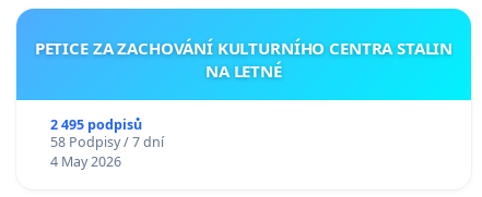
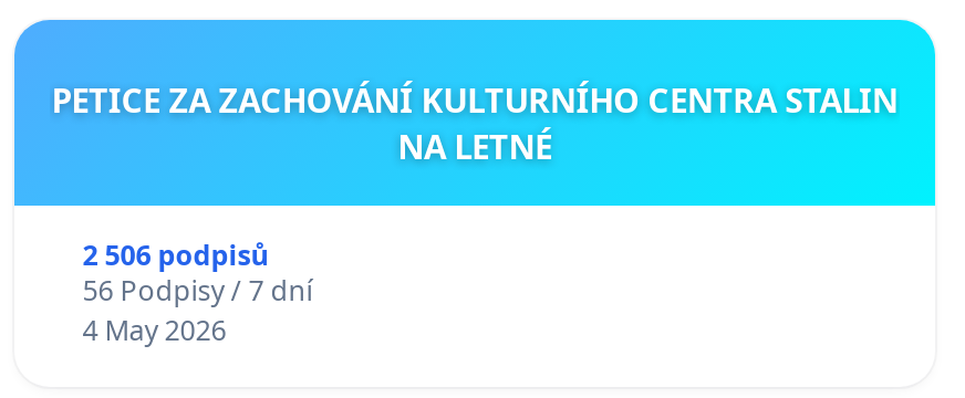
[50,116,142,134] 2 495 podpisů -> [83,237,268,274] 2 506 podpisů
[50,133,164,152] 58 Podpisy / 7 dní -> [83,272,313,310] 56 Podpisy / 7 dní

